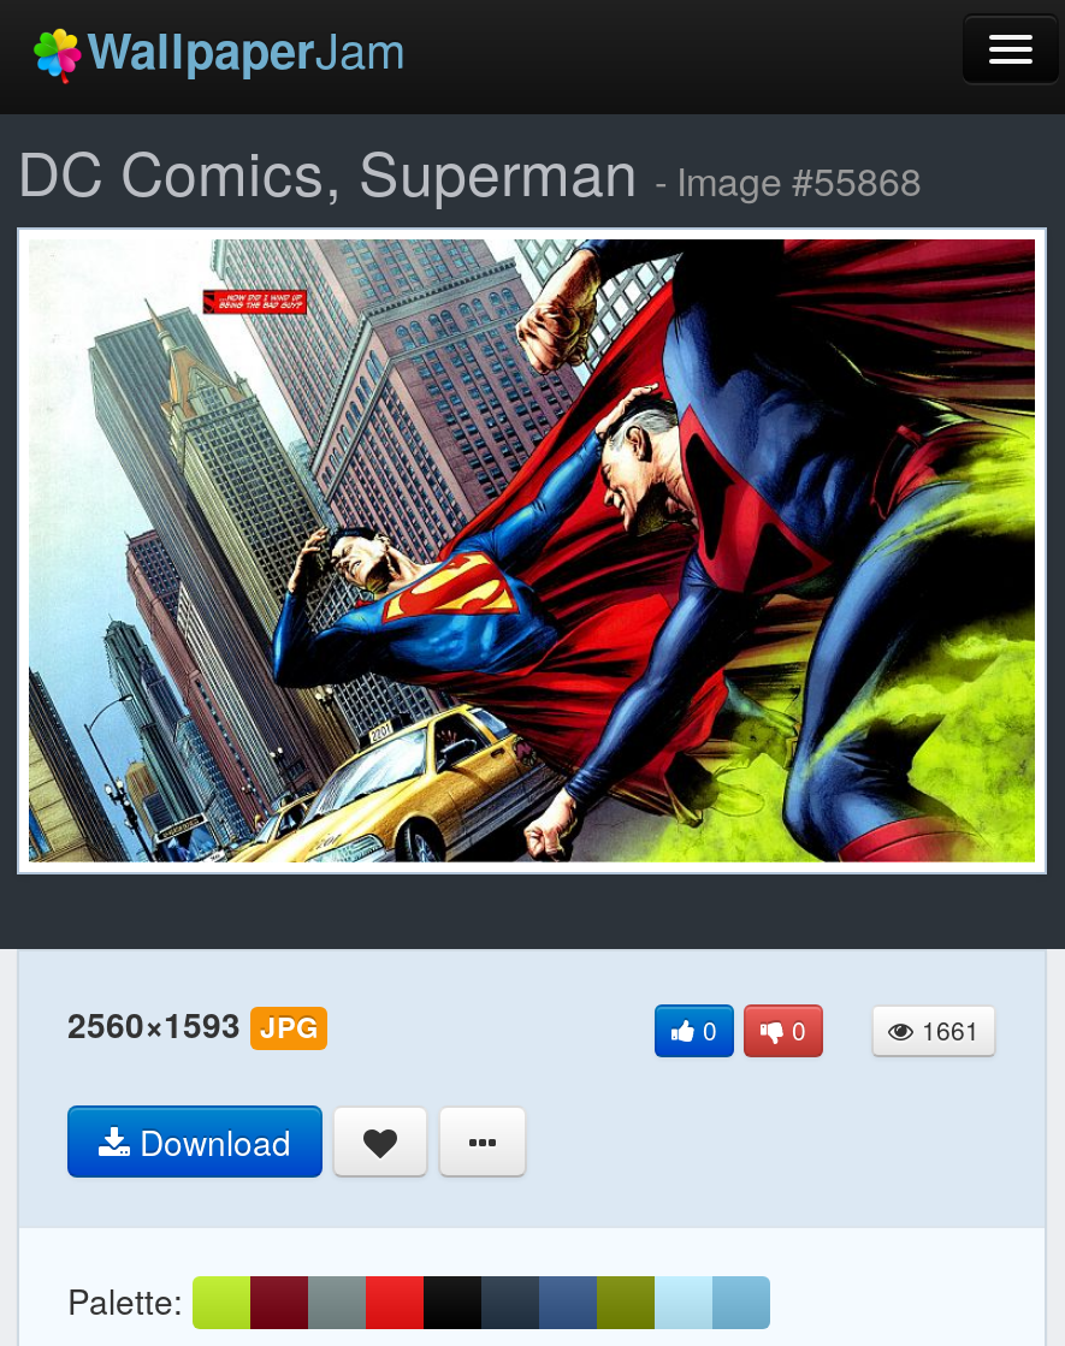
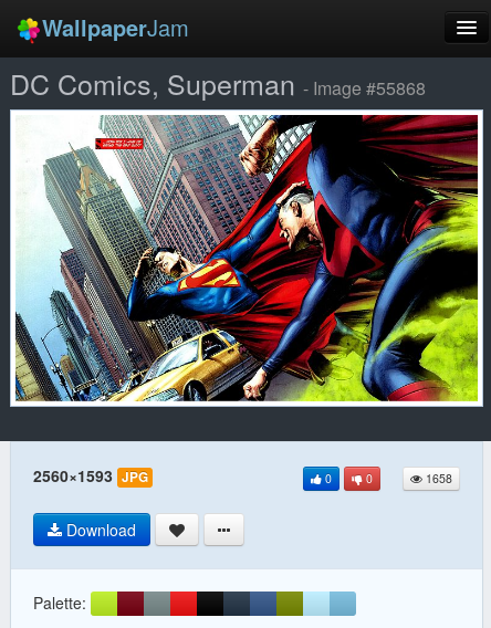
[915,1011,980,1047] 1661 -> [422,470,452,486] 1658

